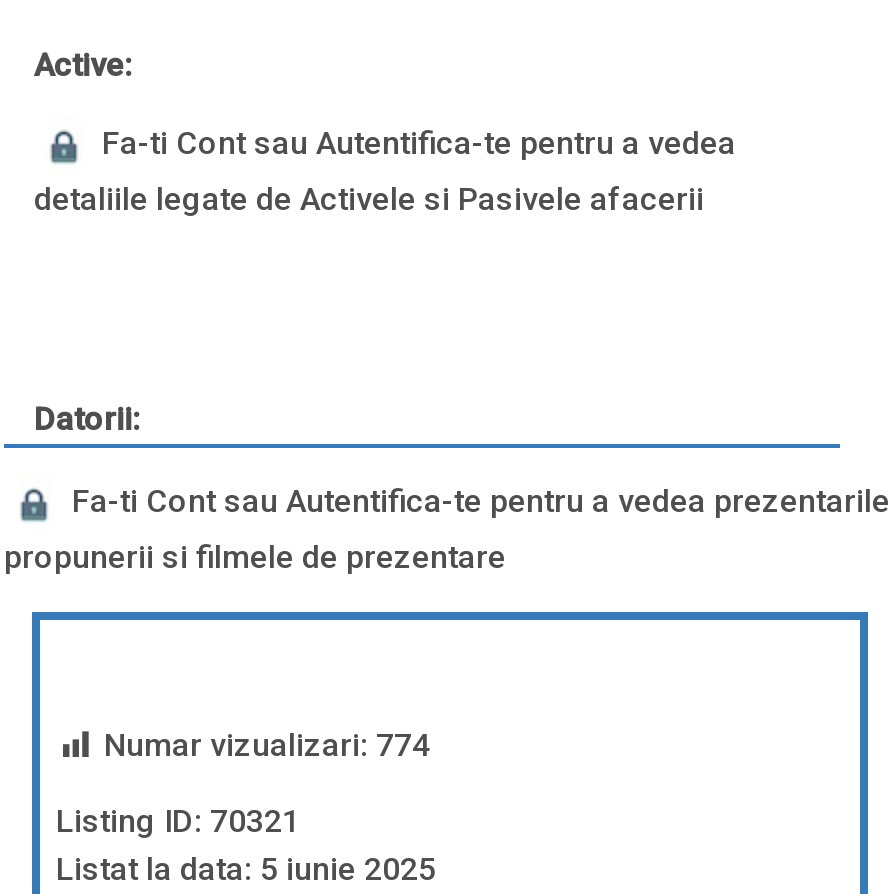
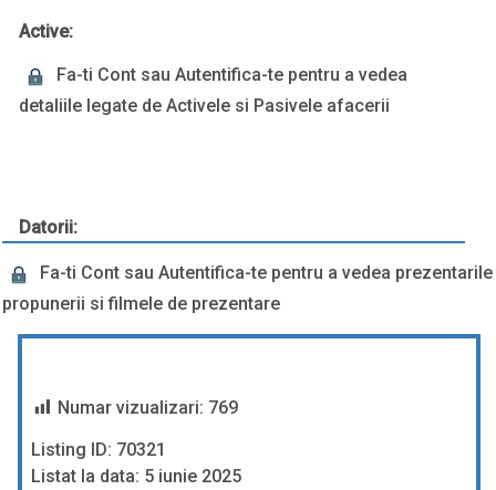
[104,726,430,764] Numar vizualizari: 774 -> [58,397,238,418] Numar vizualizari: 769

